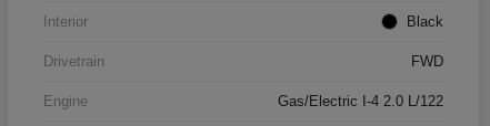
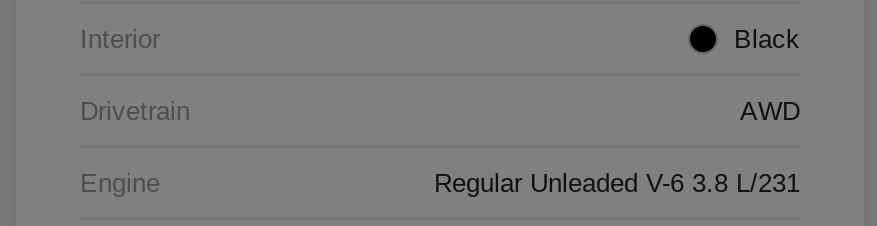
[411,53,443,70] FWD -> [740,96,800,126] AWD
[278,93,443,110] Gas/Electric I-4 2.0 L/122 -> [434,168,800,198] Regular Unleaded V-6 3.8 L/231

